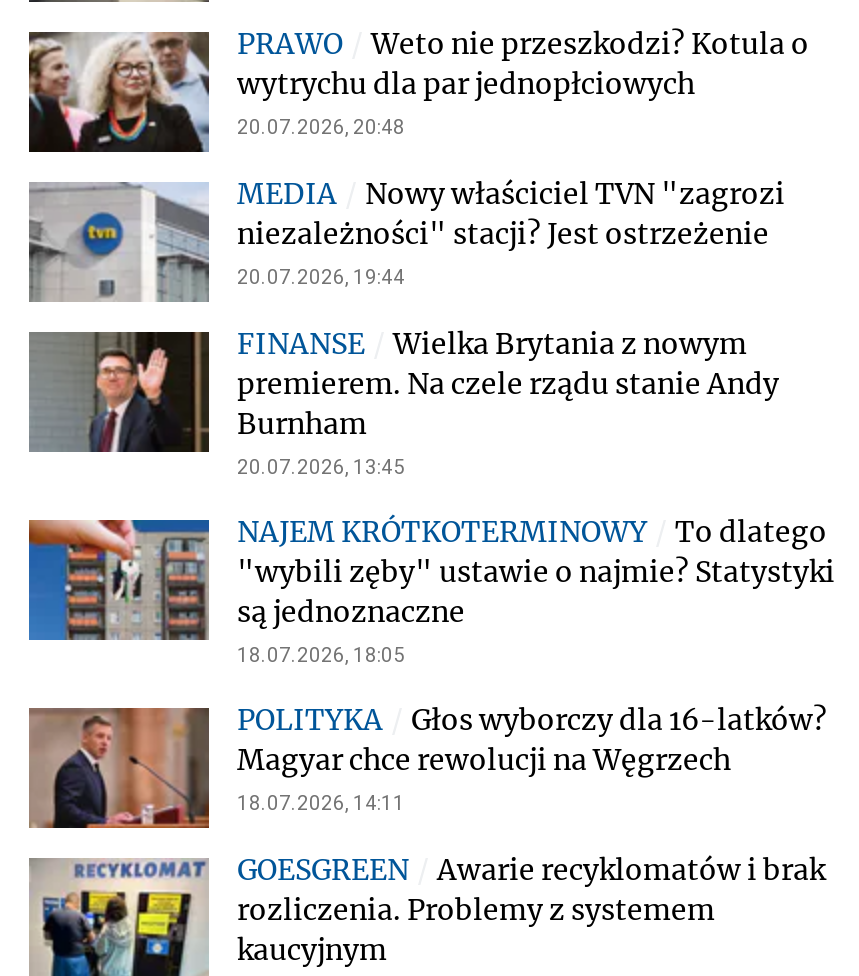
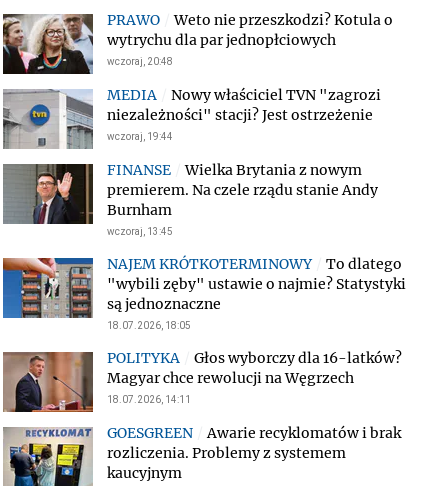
[237,116,405,138] 20.07.2026, 20:48 -> [107,56,173,67] wczoraj, 20:48
[237,266,405,288] 20.07.2026, 19:44 -> [107,131,173,142] wczoraj, 19:44
[237,456,405,478] 20.07.2026, 13:45 -> [107,226,173,237] wczoraj, 13:45

